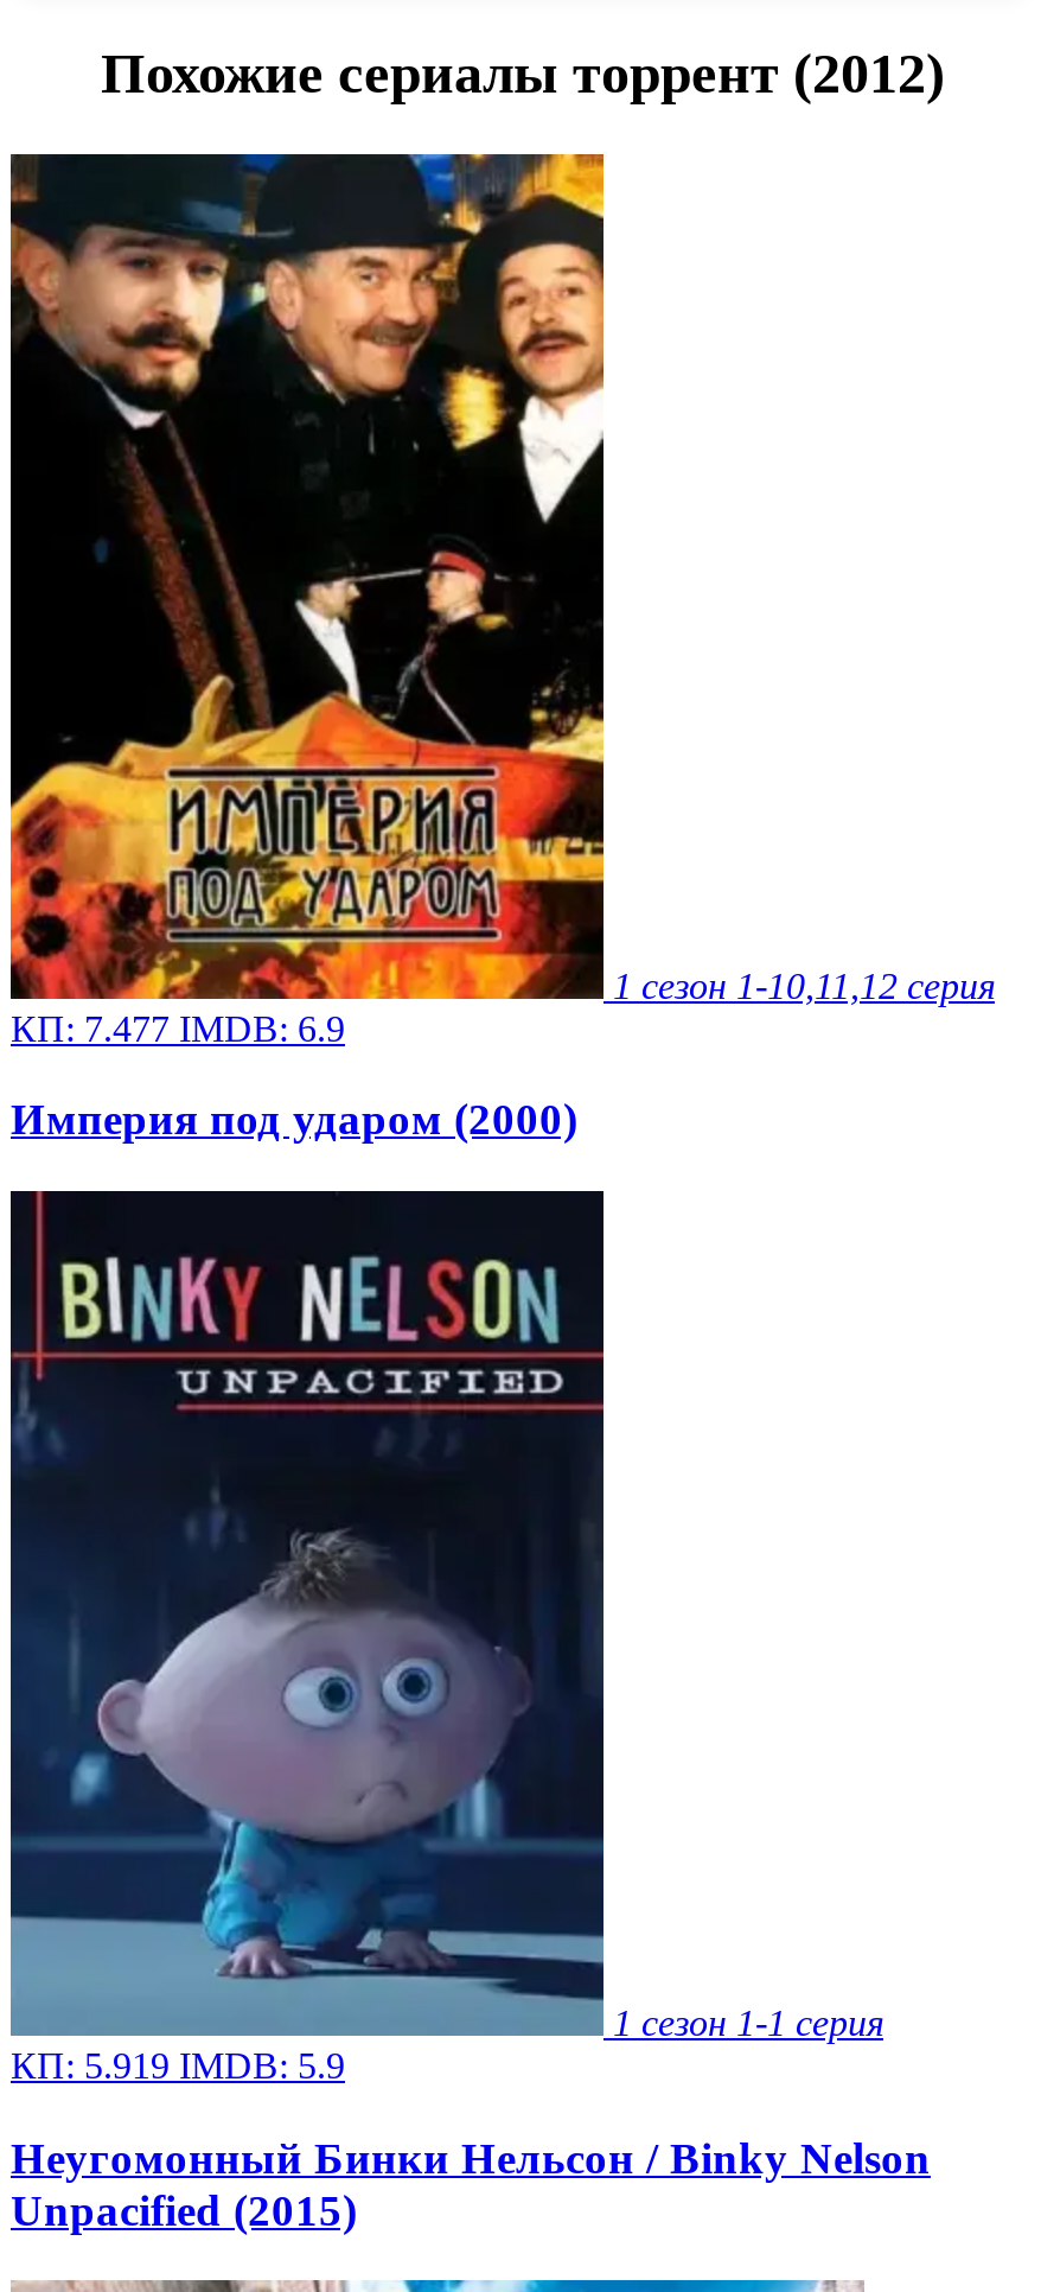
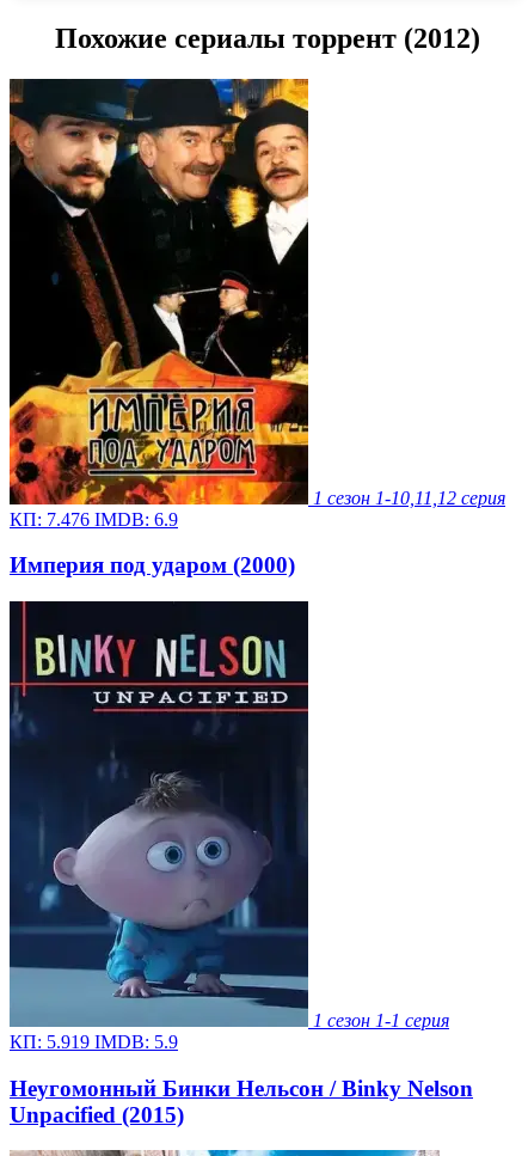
[11,1007,345,1048] КП: 7.477 IMDB: 6.9 -> [10,509,178,529] КП: 7.476 IMDB: 6.9

